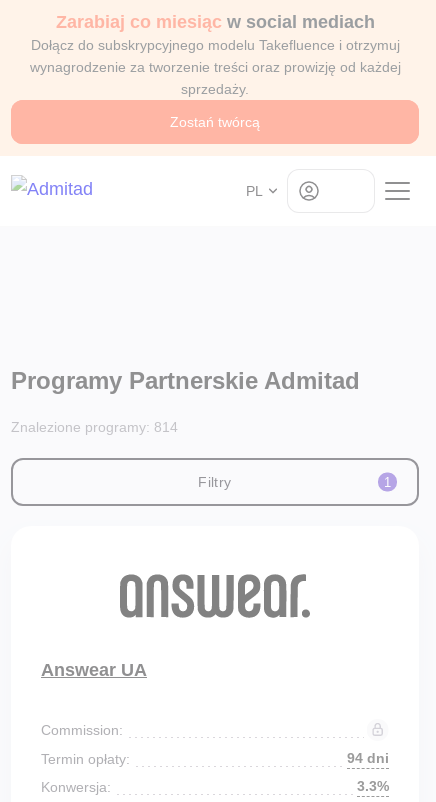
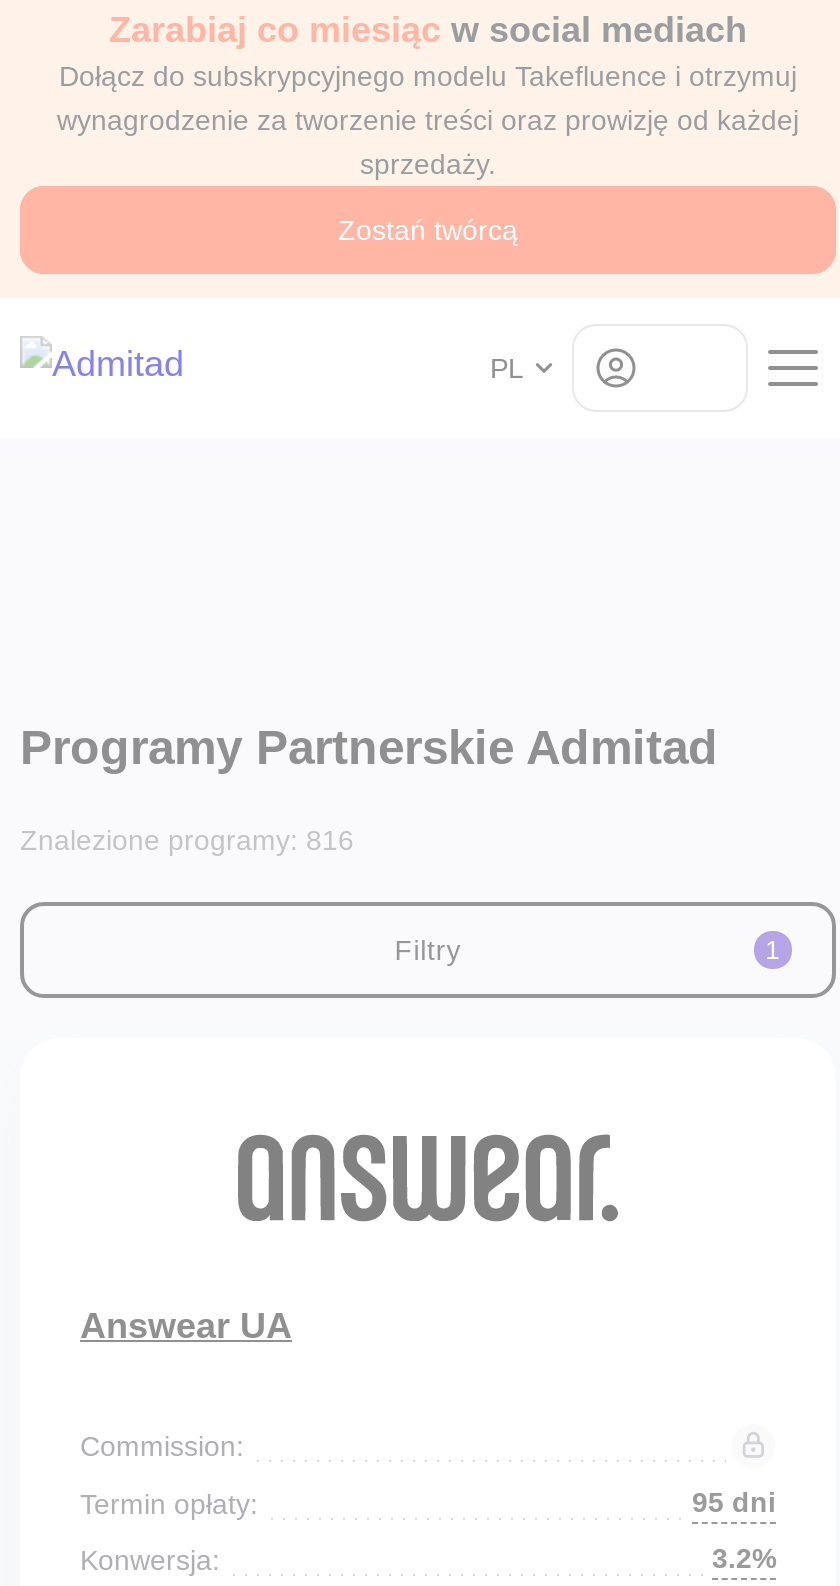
[11,419,178,435] Znalezione programy: 814 -> [20,824,354,856] Znalezione programy: 816
[347,750,389,766] 94 dni -> [692,1486,776,1518] 95 dni
[357,778,389,794] 3.3% -> [712,1542,776,1574] 3.2%

